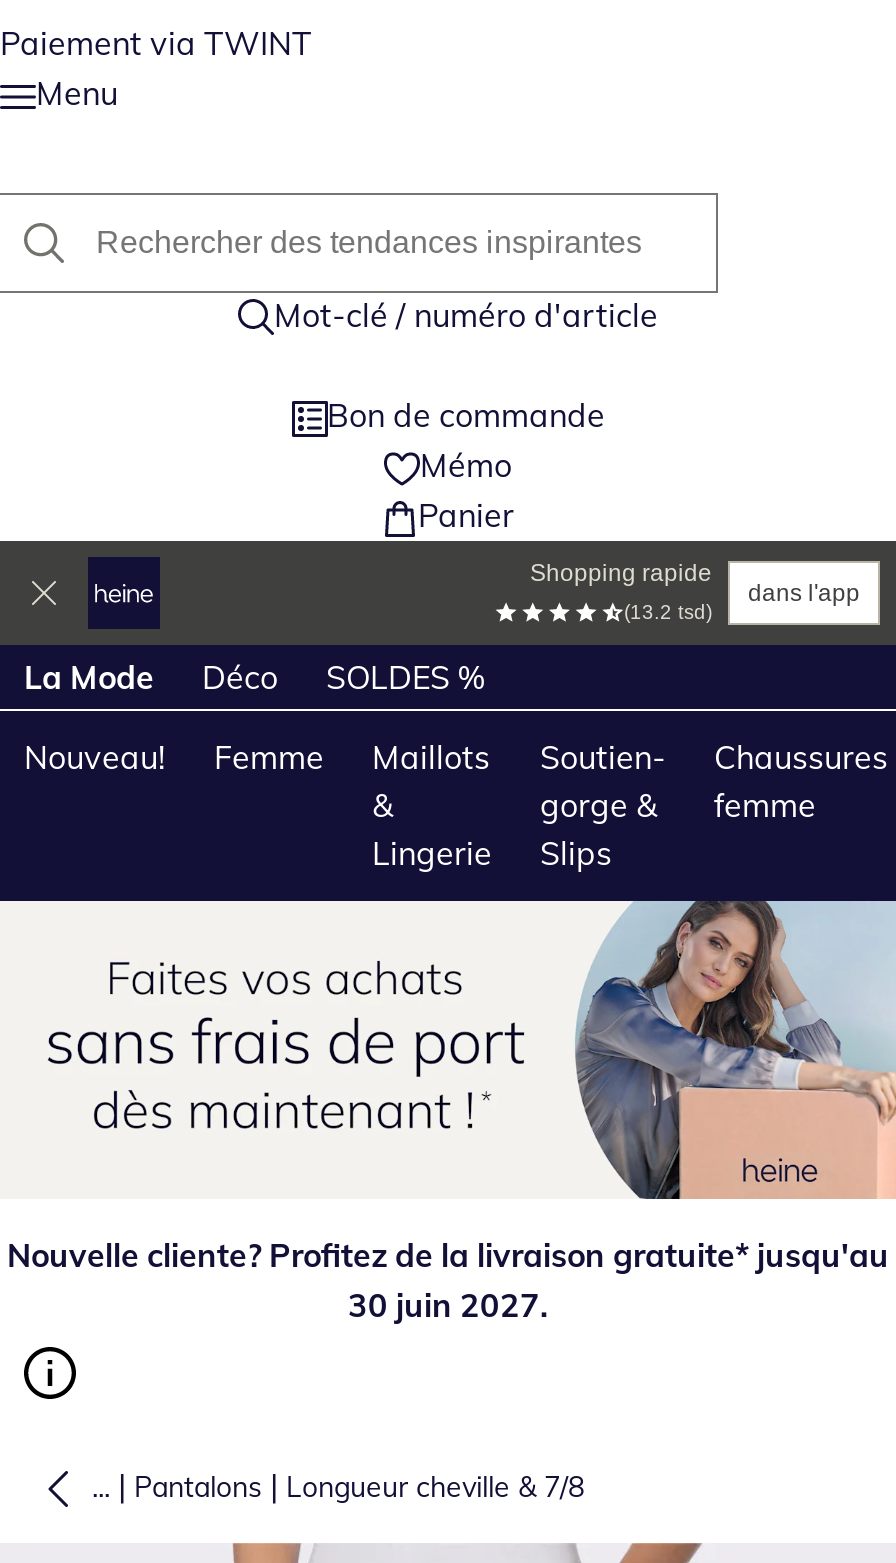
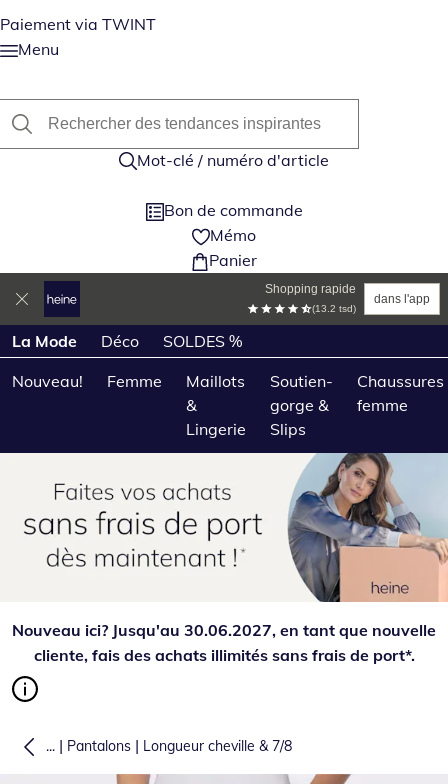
[7,1235,889,1325] Nouvelle cliente? Profitez de la livraison gratuite* jusqu'au | 30 juin 2027. -> [12,620,436,665] Nouveau ici? Jusqu'au 30.06.2027, en tant que nouvelle | cliente, fais des achats illimités sans frais de port*.

